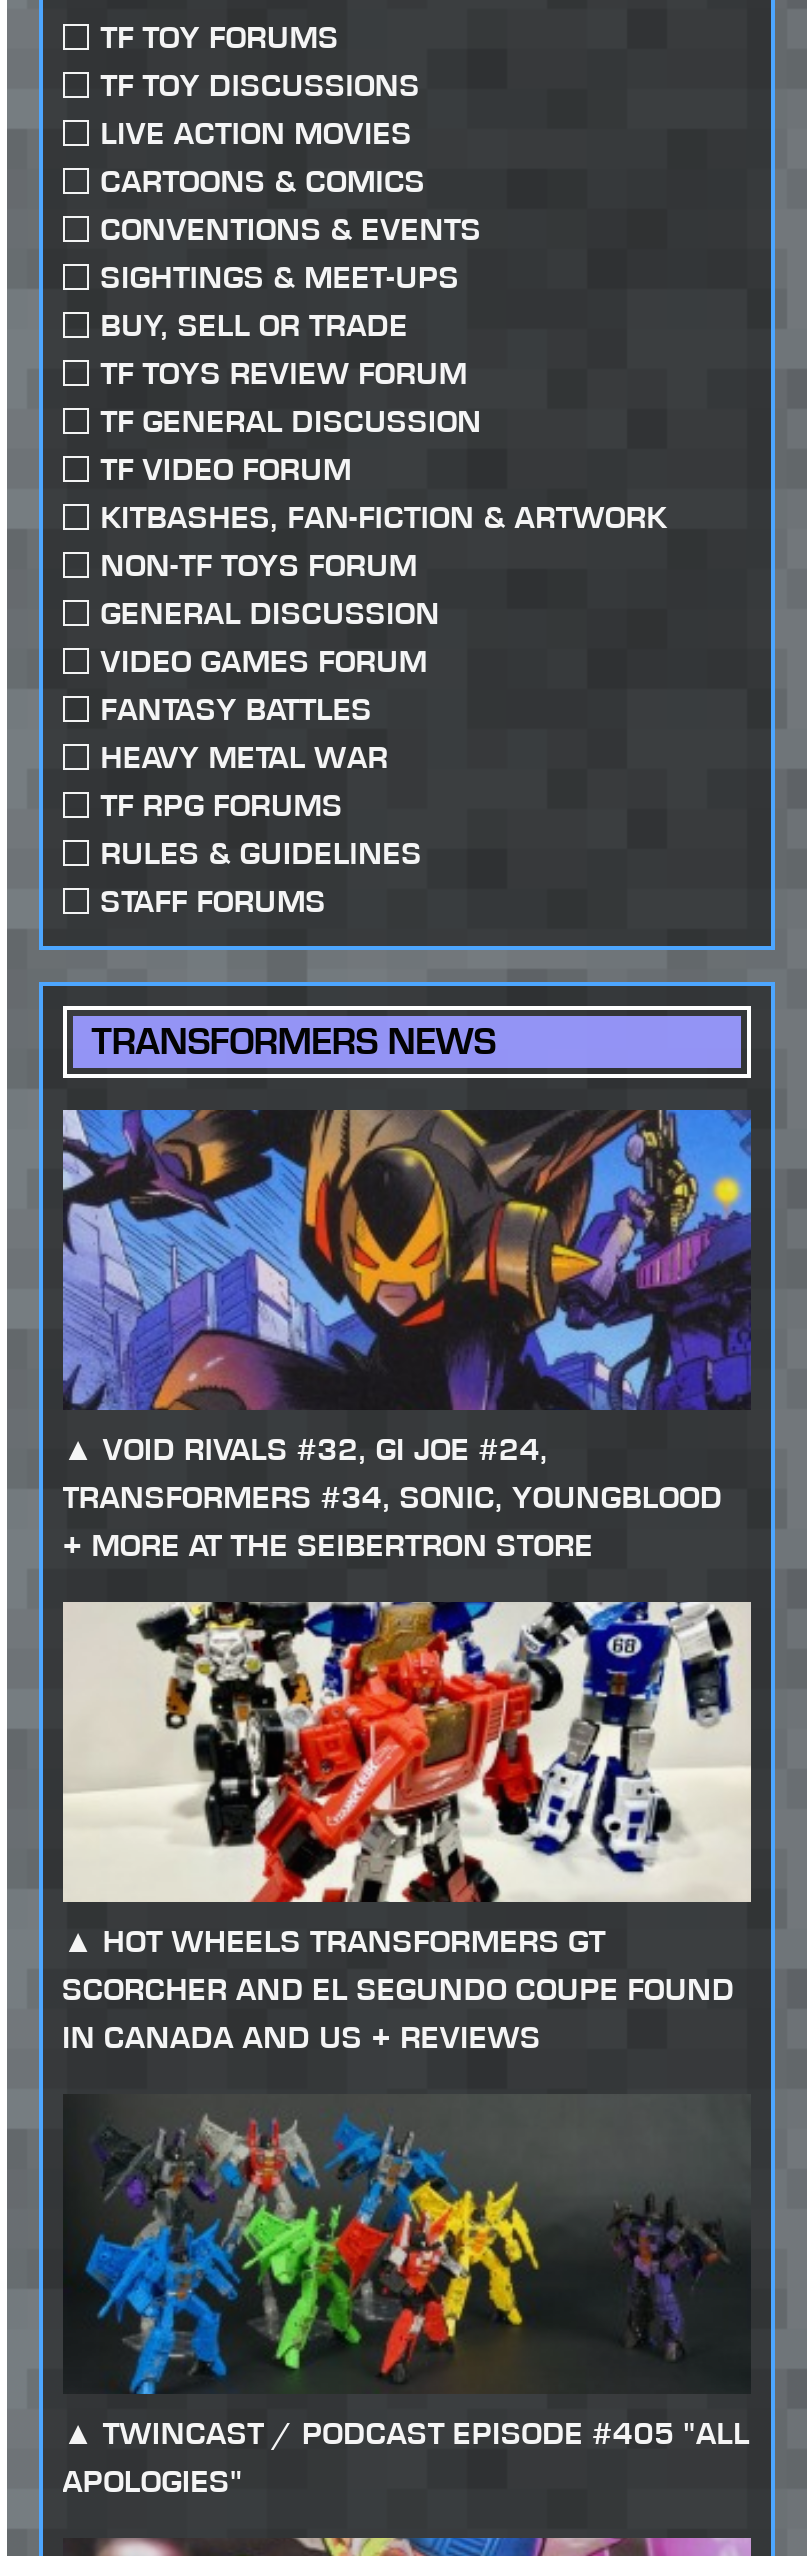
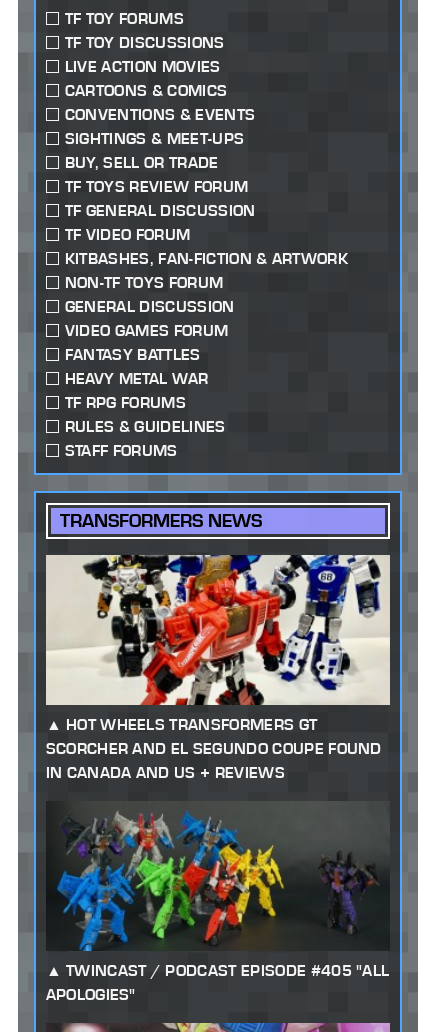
[61,1108,753,1565] [image] | VOID RIVALS #32, GI JOE #24, | TRANSFORMERS #34, SONIC, YOUNGBLOOD | + MORE AT THE SEIBERTRON STORE -> none

